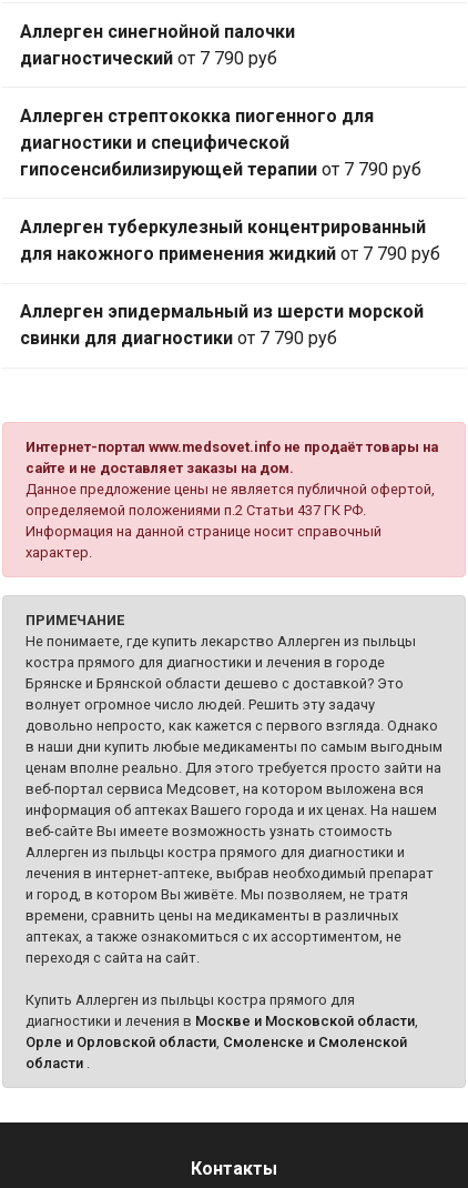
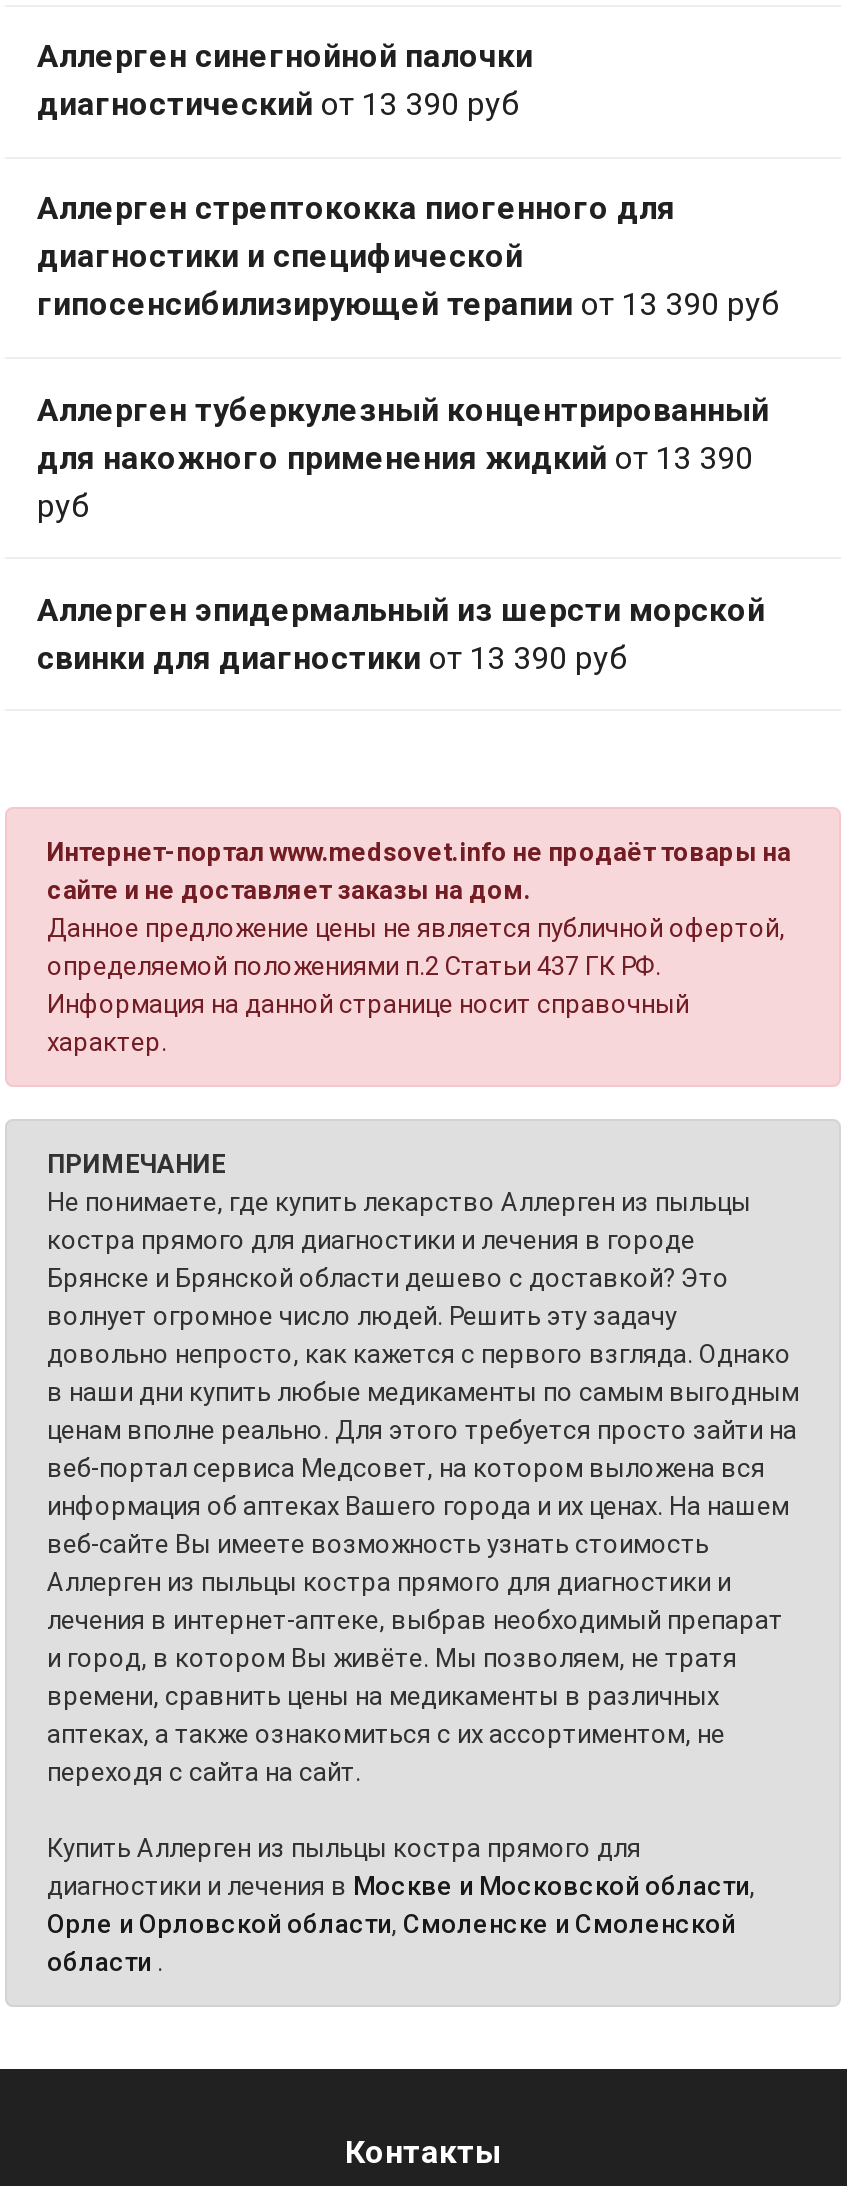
[20,47,277,68] диагностический от 7 790 руб -> [37,85,519,123] диагностический от 13 390 руб
[20,159,421,180] гипосенсибилизирующей терапии от 7 790 руб -> [37,286,779,324] гипосенсибилизирующей терапии от 13 390 руб
[20,243,440,264] для накожного применения жидкий от 7 790 руб -> [37,438,753,524] для накожного применения жидкий от 13 390 | руб
[20,328,337,349] свинки для диагностики от 7 790 руб -> [37,638,627,676] свинки для диагностики от 13 390 руб

